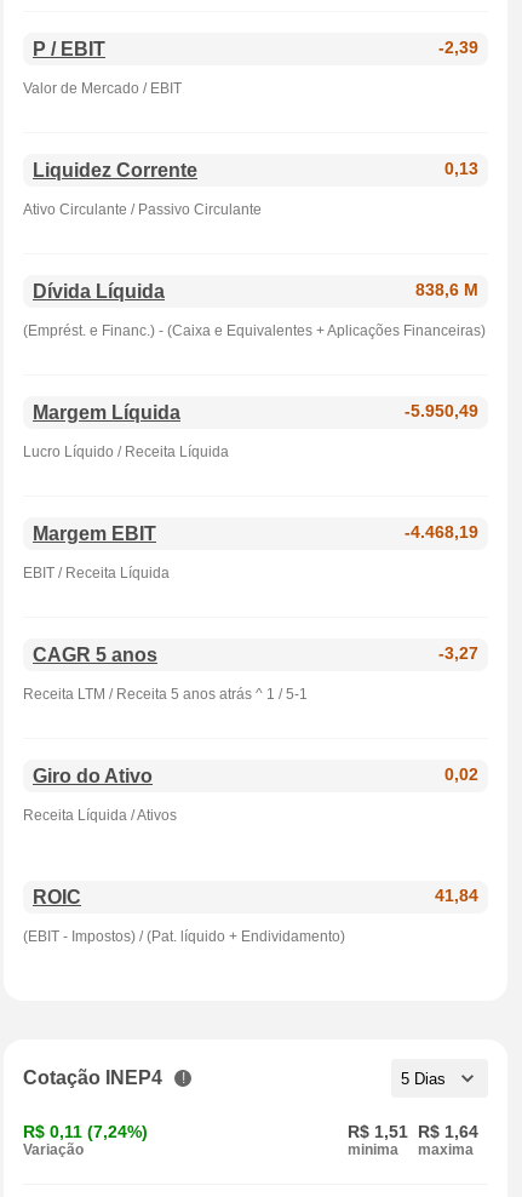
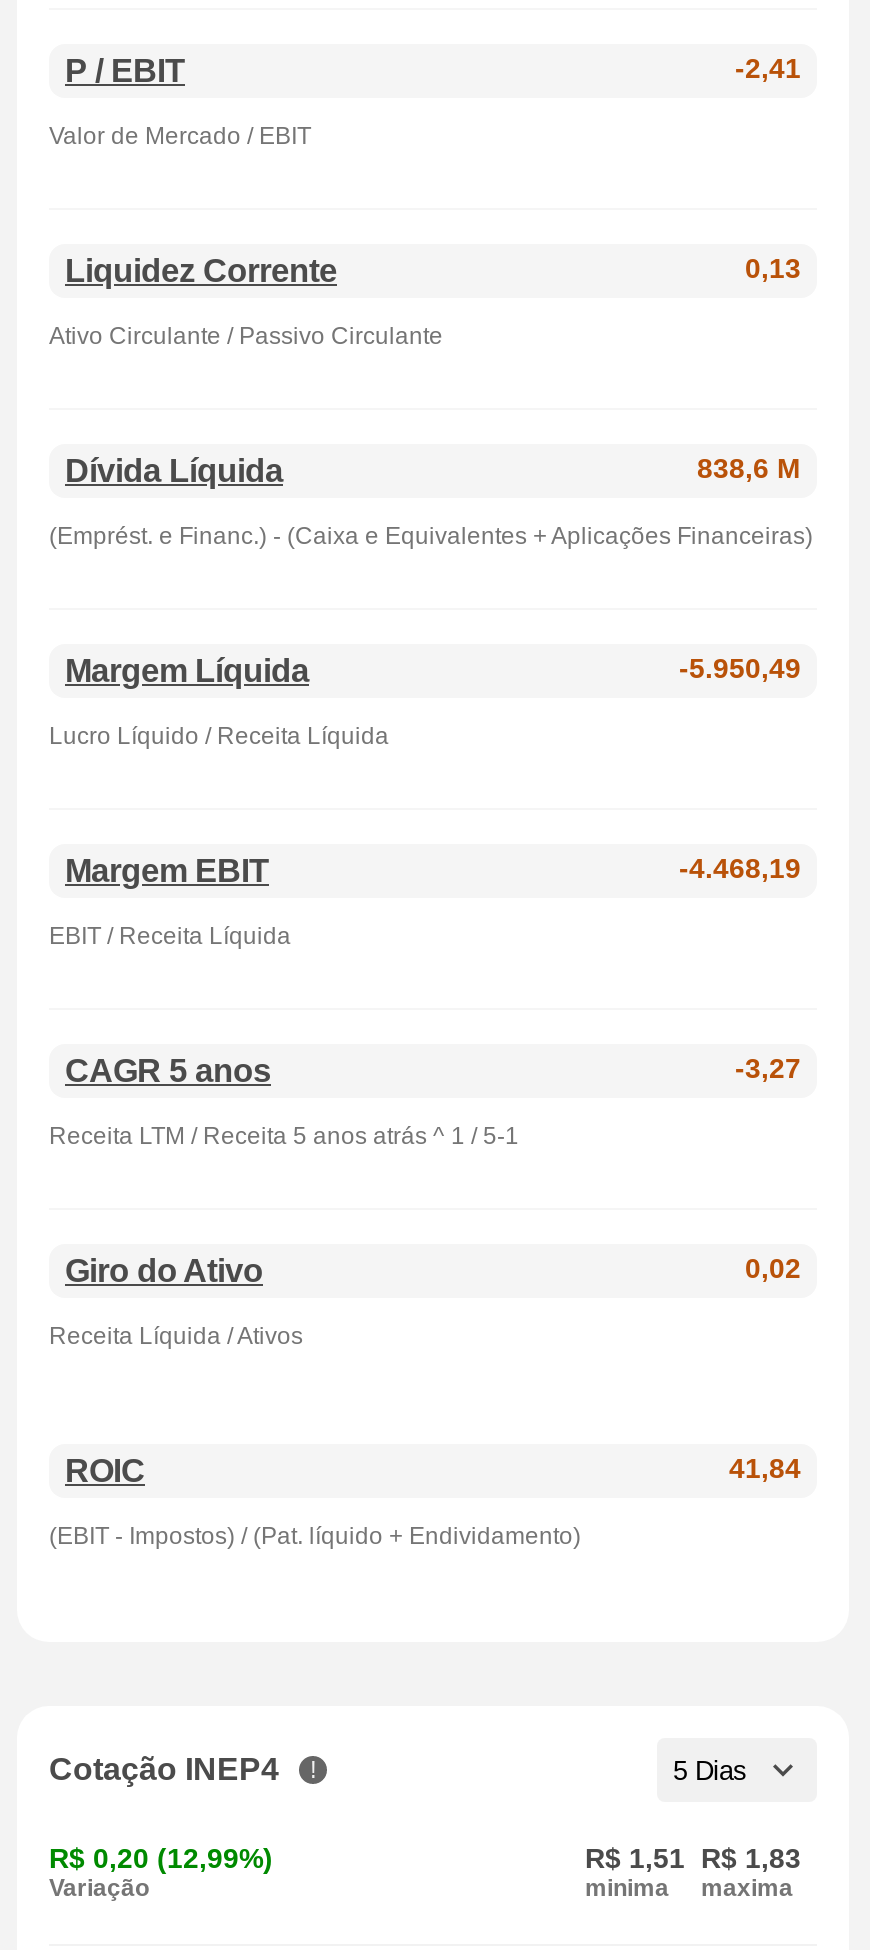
[438,38,478,57] -2,39 -> [735,52,801,84] -2,41
[23,1122,148,1141] R$ 0,11 (7,24%) -> [49,1842,273,1874] R$ 0,20 (12,99%)
[348,1122,478,1141] R$ 1,51 R$ 1,64 -> [585,1842,801,1874] R$ 1,51 R$ 1,83

